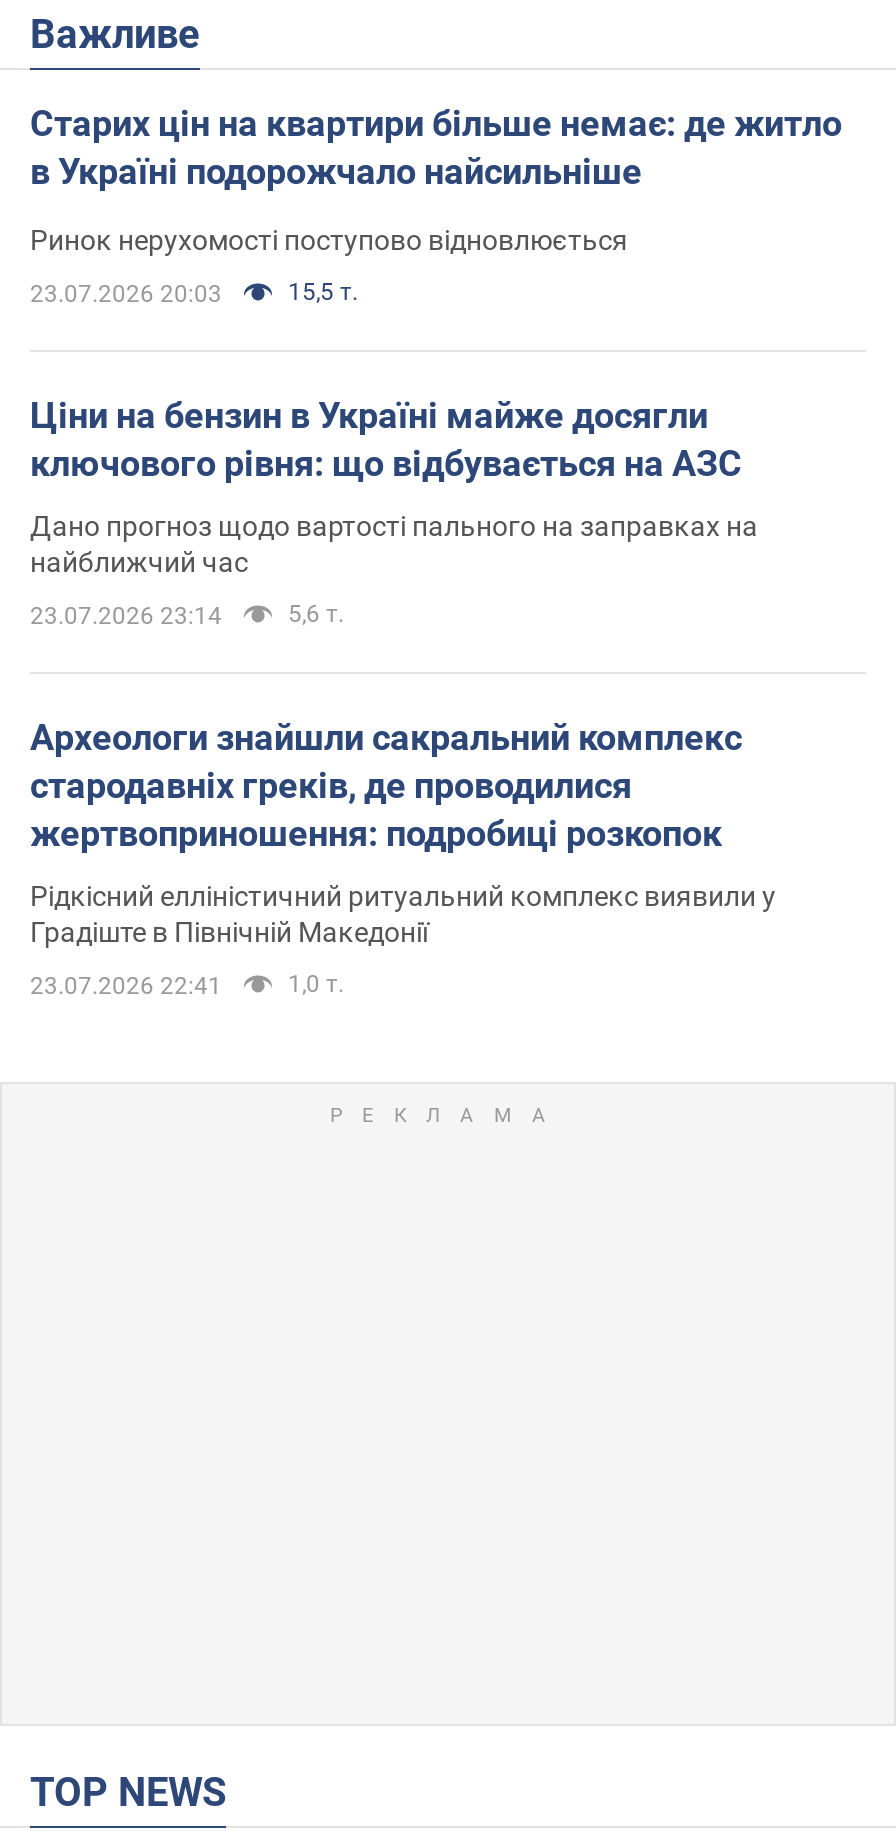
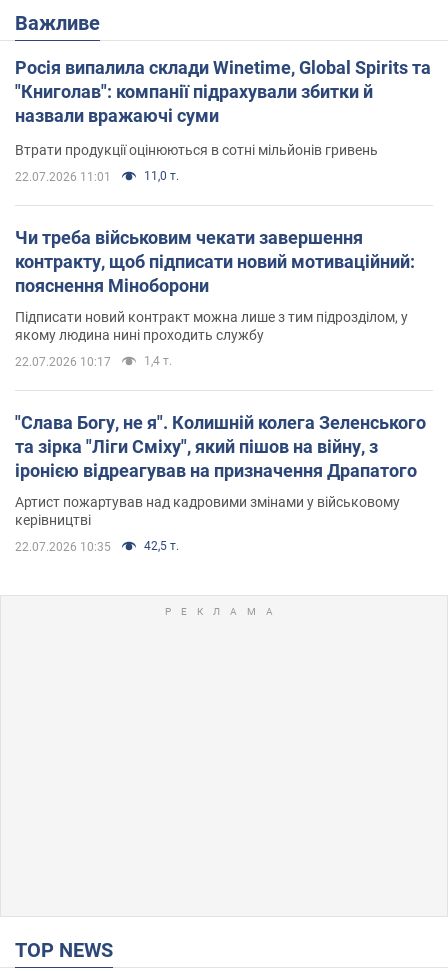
[30,101,842,191] Старих цін на квартири більше немає: де житло | в Україні подорожчало найсильніше -> [15,57,431,126] Росія випалила склади Winetime, Global Spirits та | "Книголав": компанії підрахували збитки й | назвали вражаючі суми
[30,223,628,255] Ринок нерухомості поступово відновлюється -> [15,142,378,158] Втрати продукції оцінюються в сотні мільйонів гривень
[30,277,358,307] 23.07.2026 20:03 | 15,5 т. -> [15,169,179,184] 22.07.2026 11:01 | 11,0 т.
[30,393,742,483] Ціни на бензин в Україні майже досягли | ключового рівня: що відбувається на АЗС -> [15,227,415,296] Чи треба військовим чекати завершення | контракту, щоб підписати новий мотиваційний: | пояснення Міноборони
[30,509,758,577] Дано прогноз щодо вартості пального на заправках на | найближчий час -> [15,309,408,343] Підписати новий контракт можна лише з тим підрозділом, у | якому людина нині проходить службу
[30,599,344,629] 23.07.2026 23:14 | 5,6 т. -> [15,354,172,369] 22.07.2026 10:17 | 1,4 т.
[30,715,742,853] Археологи знайшли сакральний комплекс | стародавніх греків, де проводилися | жертвоприношення: подробиці розкопок -> [15,412,426,481] "Слава Богу, не я". Колишній колега Зеленського | та зірка "Ліги Сміху", який пішов на війну, з | іронією відреагував на призначення Драпатого
[30,879,776,947] Рідкісний елліністичний ритуальний комплекс виявили у | Градіште в Північній Македонії -> [15,494,400,528] Артист пожартував над кадровими змінами у військовому | керівництві
[30,969,344,999] 23.07.2026 22:41 | 1,0 т. -> [15,539,179,554] 22.07.2026 10:35 | 42,5 т.

